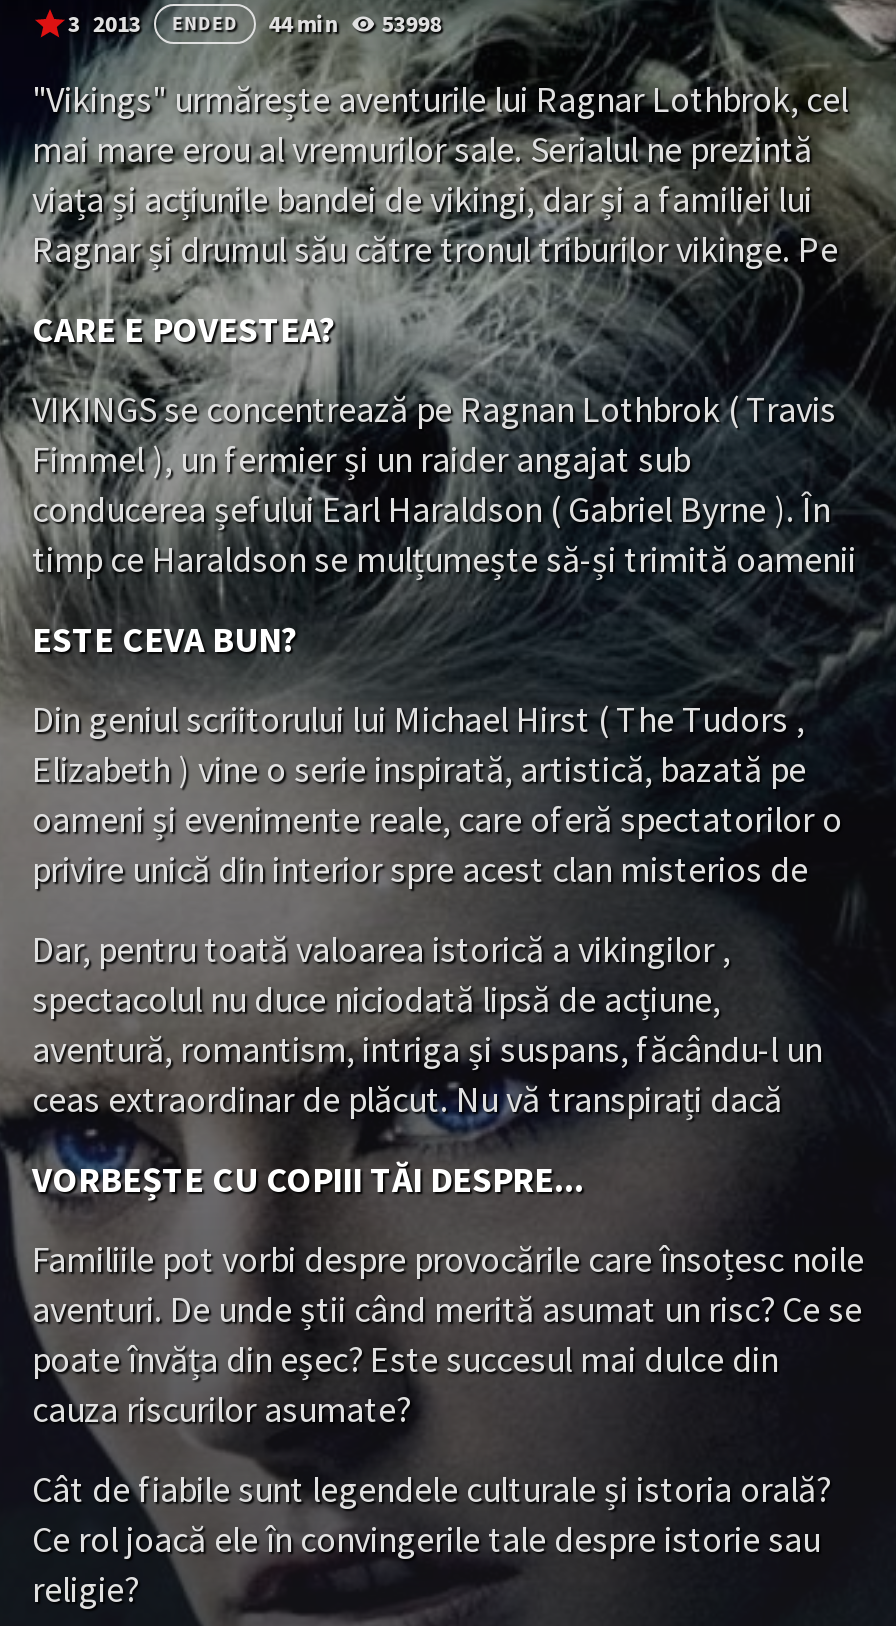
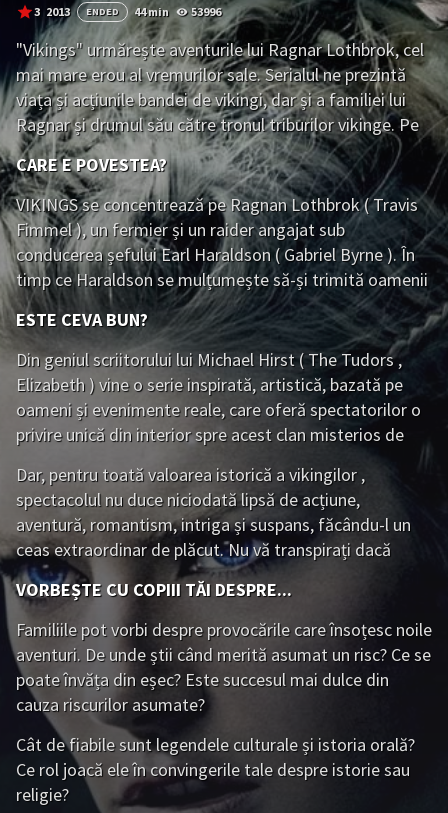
[68,8,442,38] 3 2013 ENDED 44 min 53998 -> [34,4,221,19] 3 2013 ENDED 44 min 53996

